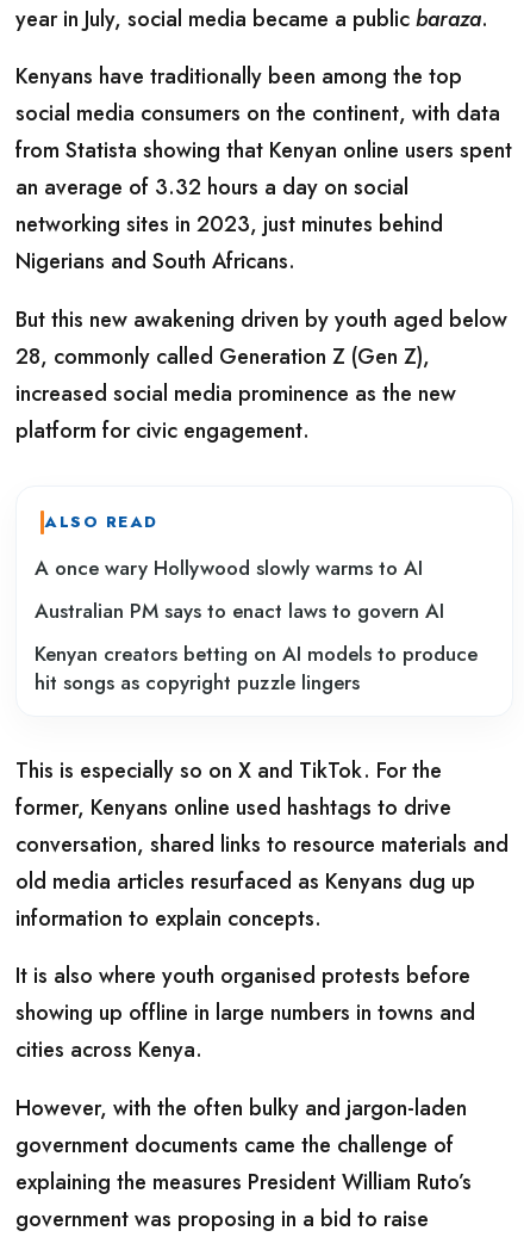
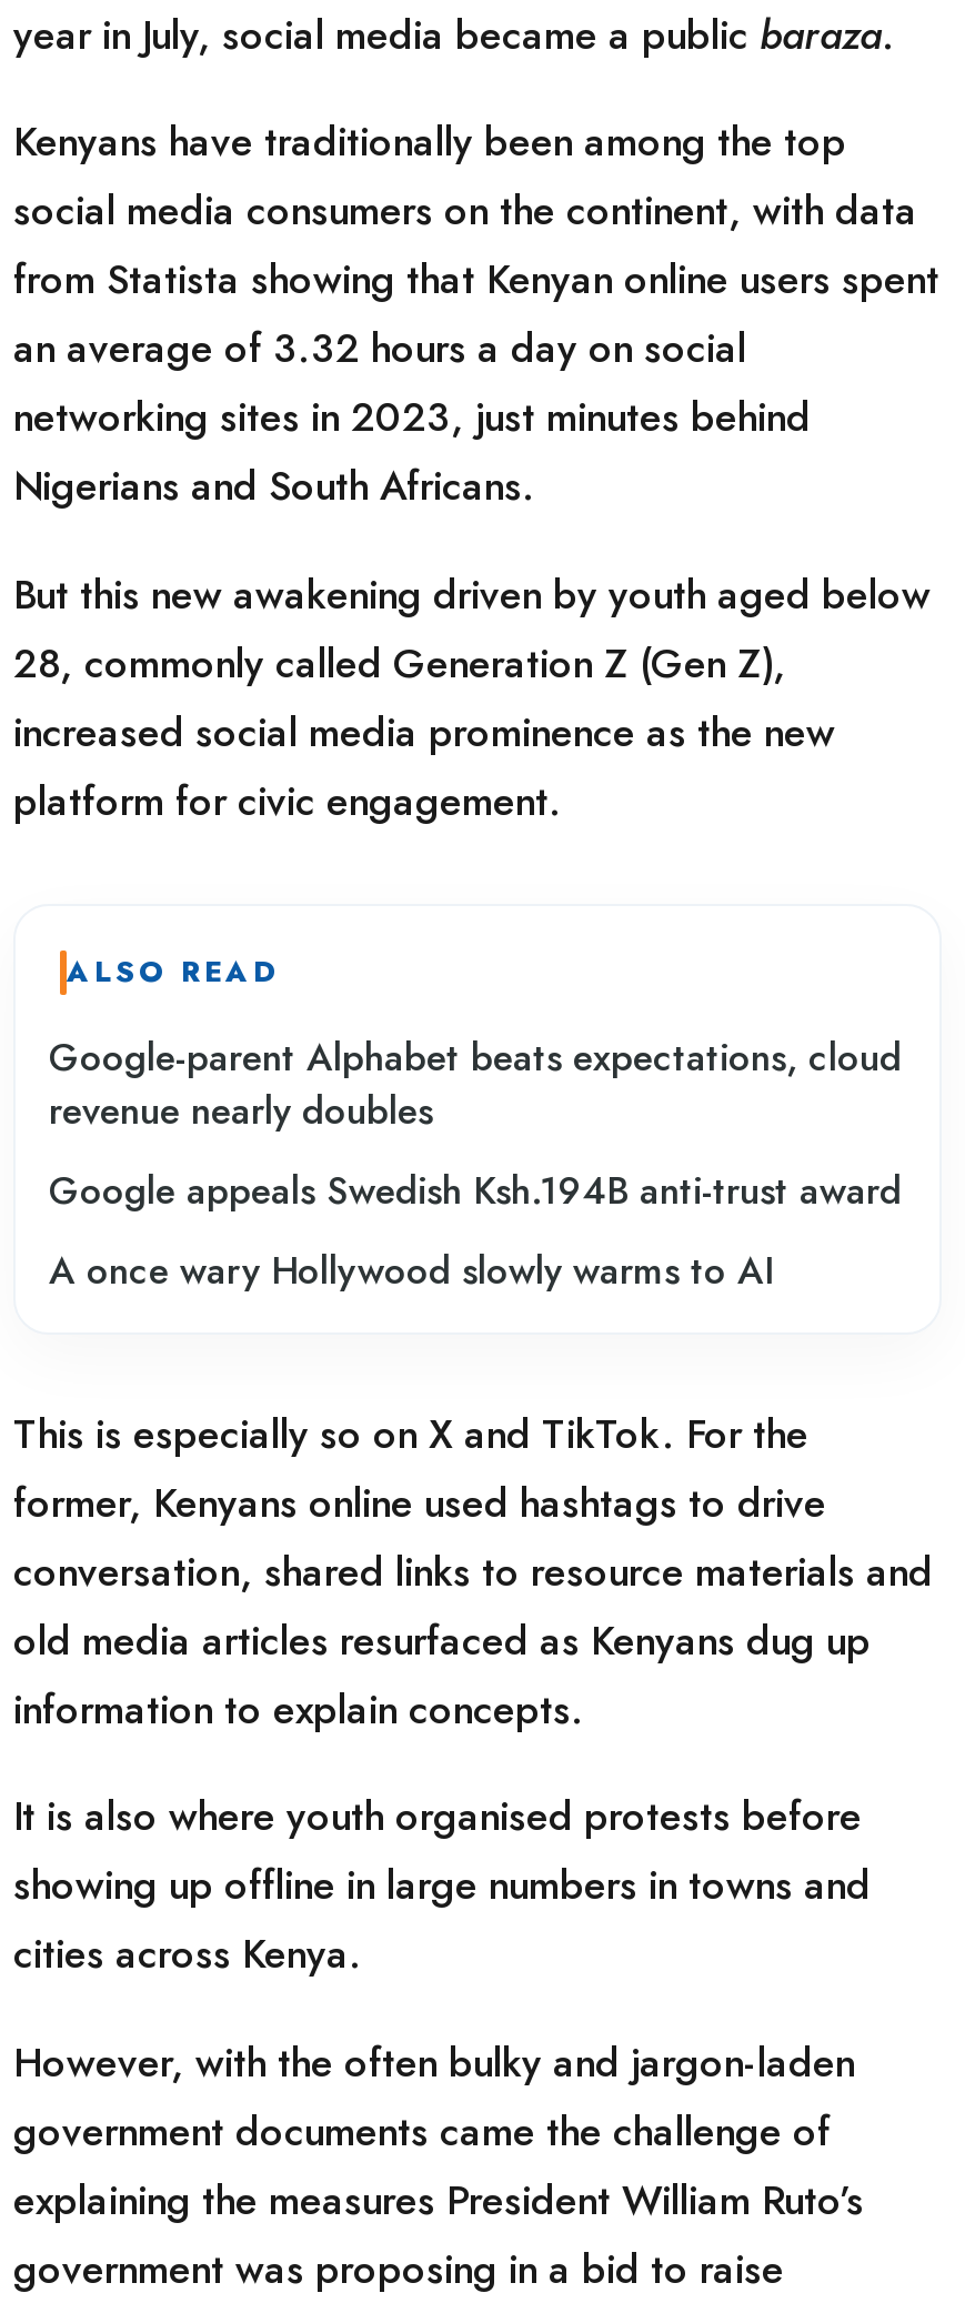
none -> [49,1030,902,1216] Google-parent Alphabet beats expectations, cloud | revenue nearly doubles | Google appeals Swedish Ksh.194B anti-trust award
moved [35,553,423,582] -> [49,1243,773,1296]: A once wary Hollywood slowly warms to AI
[35,596,478,696] Australian PM says to enact laws to govern AI | Kenyan creators betting on AI models to produce | hit songs as copyright puzzle lingers -> none

